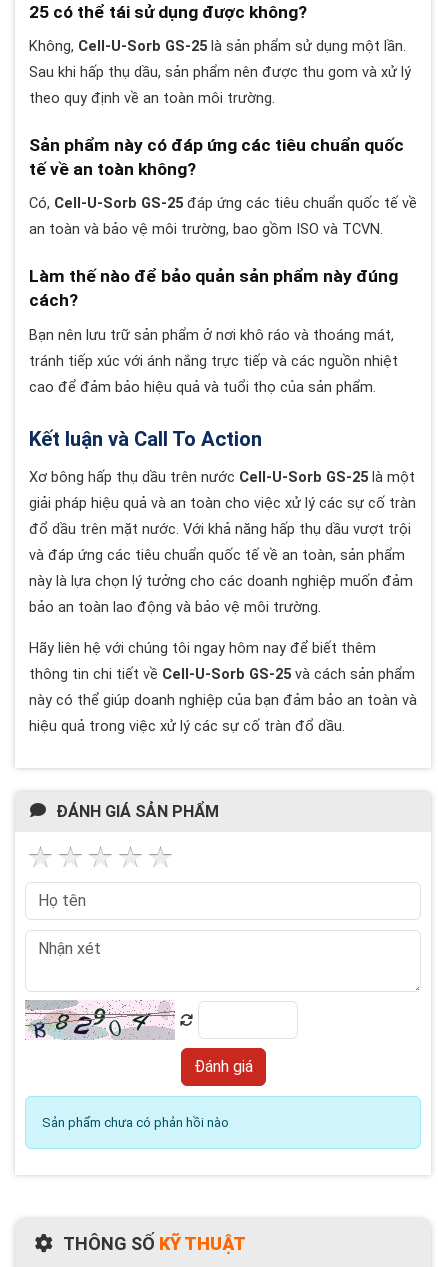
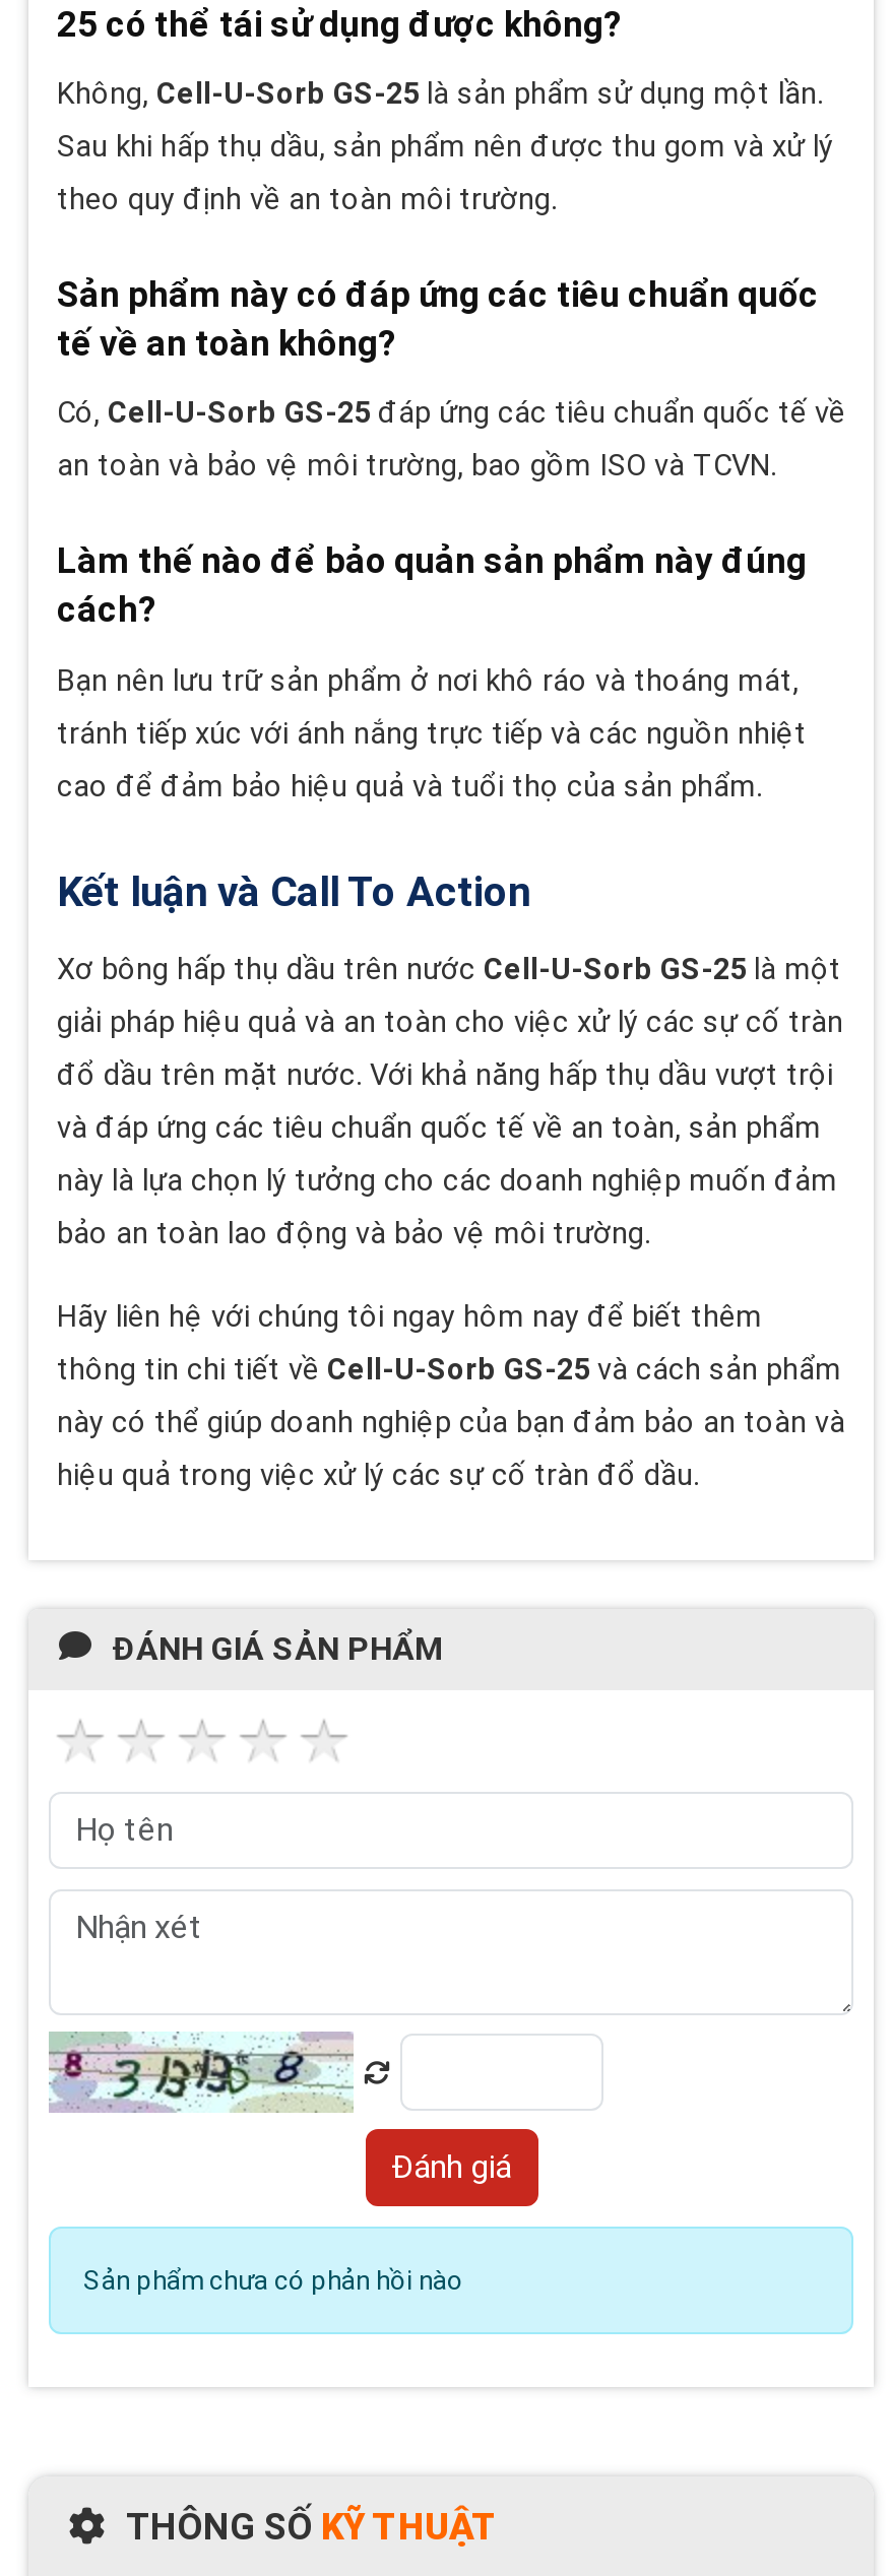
[26,999,175,1040] [image] -> [49,2032,354,2113] [image]

